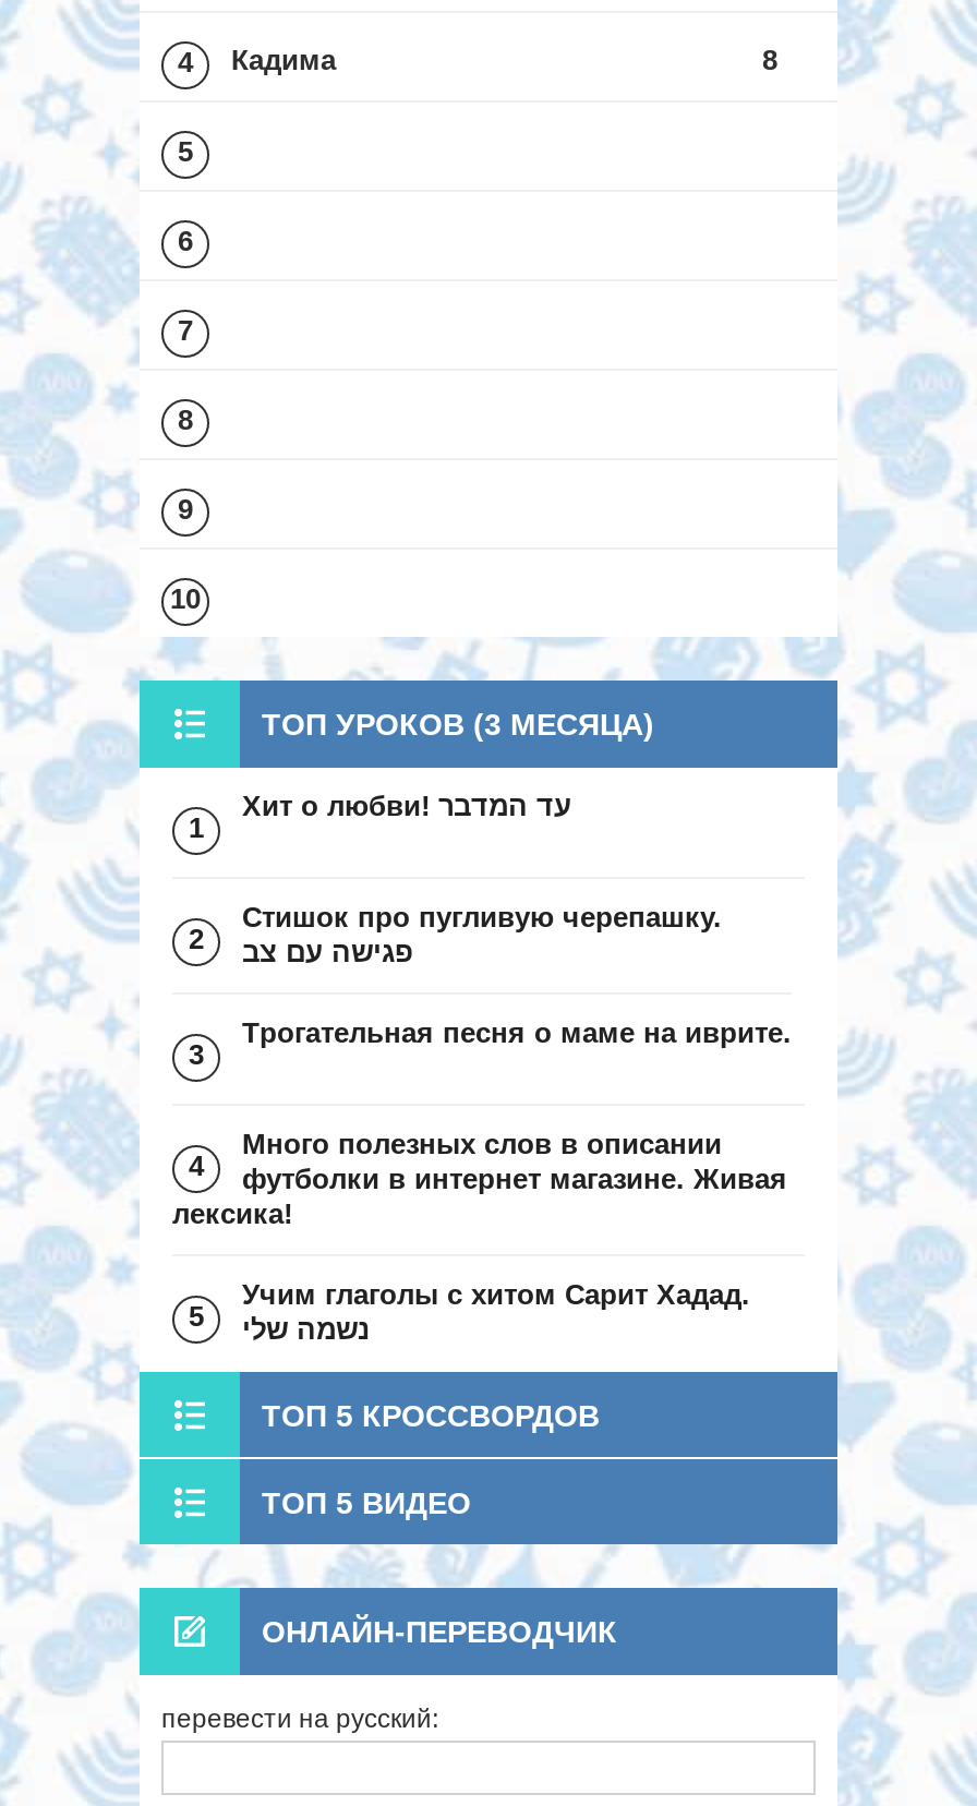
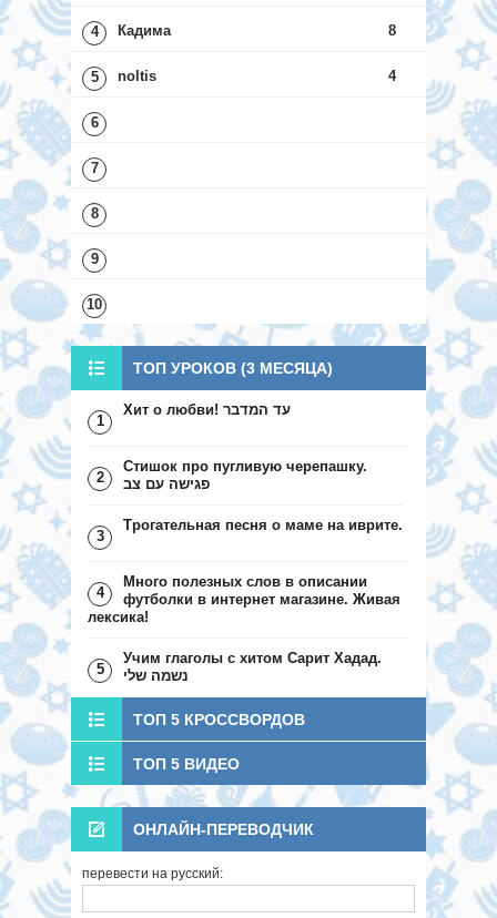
none -> [118,67,395,84] noltis | 4

